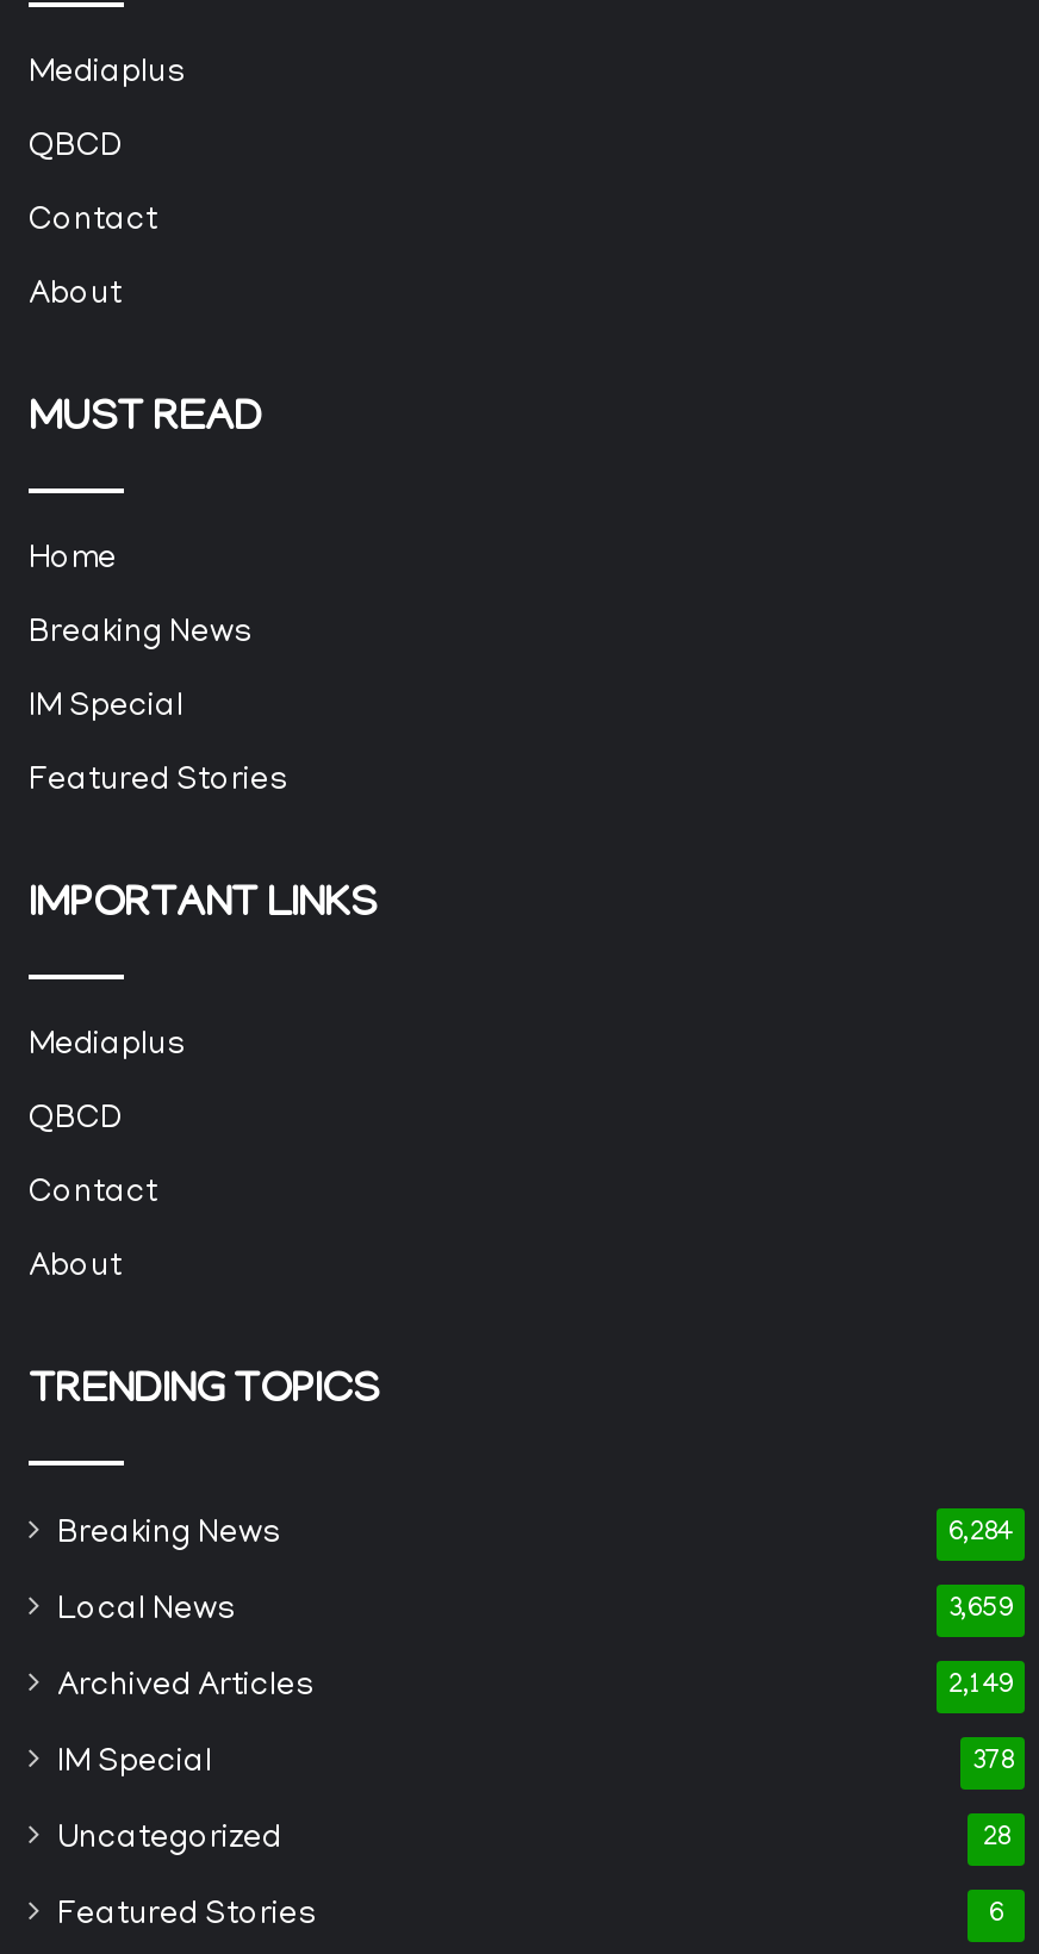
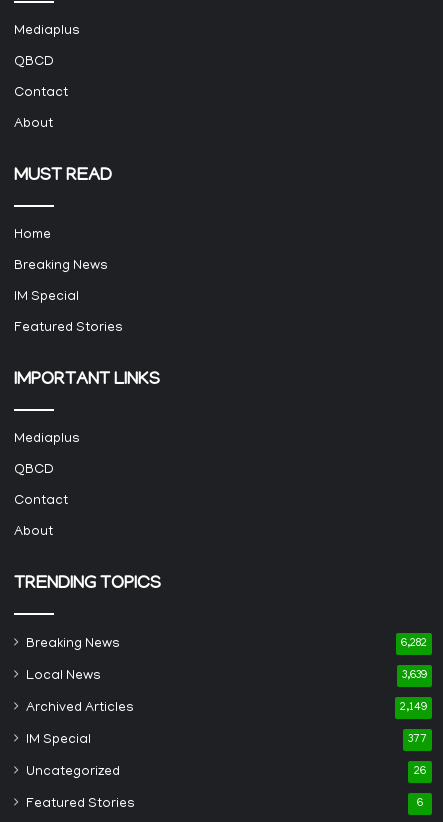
[948,1521,1013,1550] 6,284 -> [401,638,427,650] 6,282
[948,1597,1013,1626] 3,659 -> [402,670,427,682] 3,639
[972,1750,1013,1778] 378 -> [408,734,427,746] 377
[983,1826,1009,1855] 28 -> [414,766,426,778] 26

